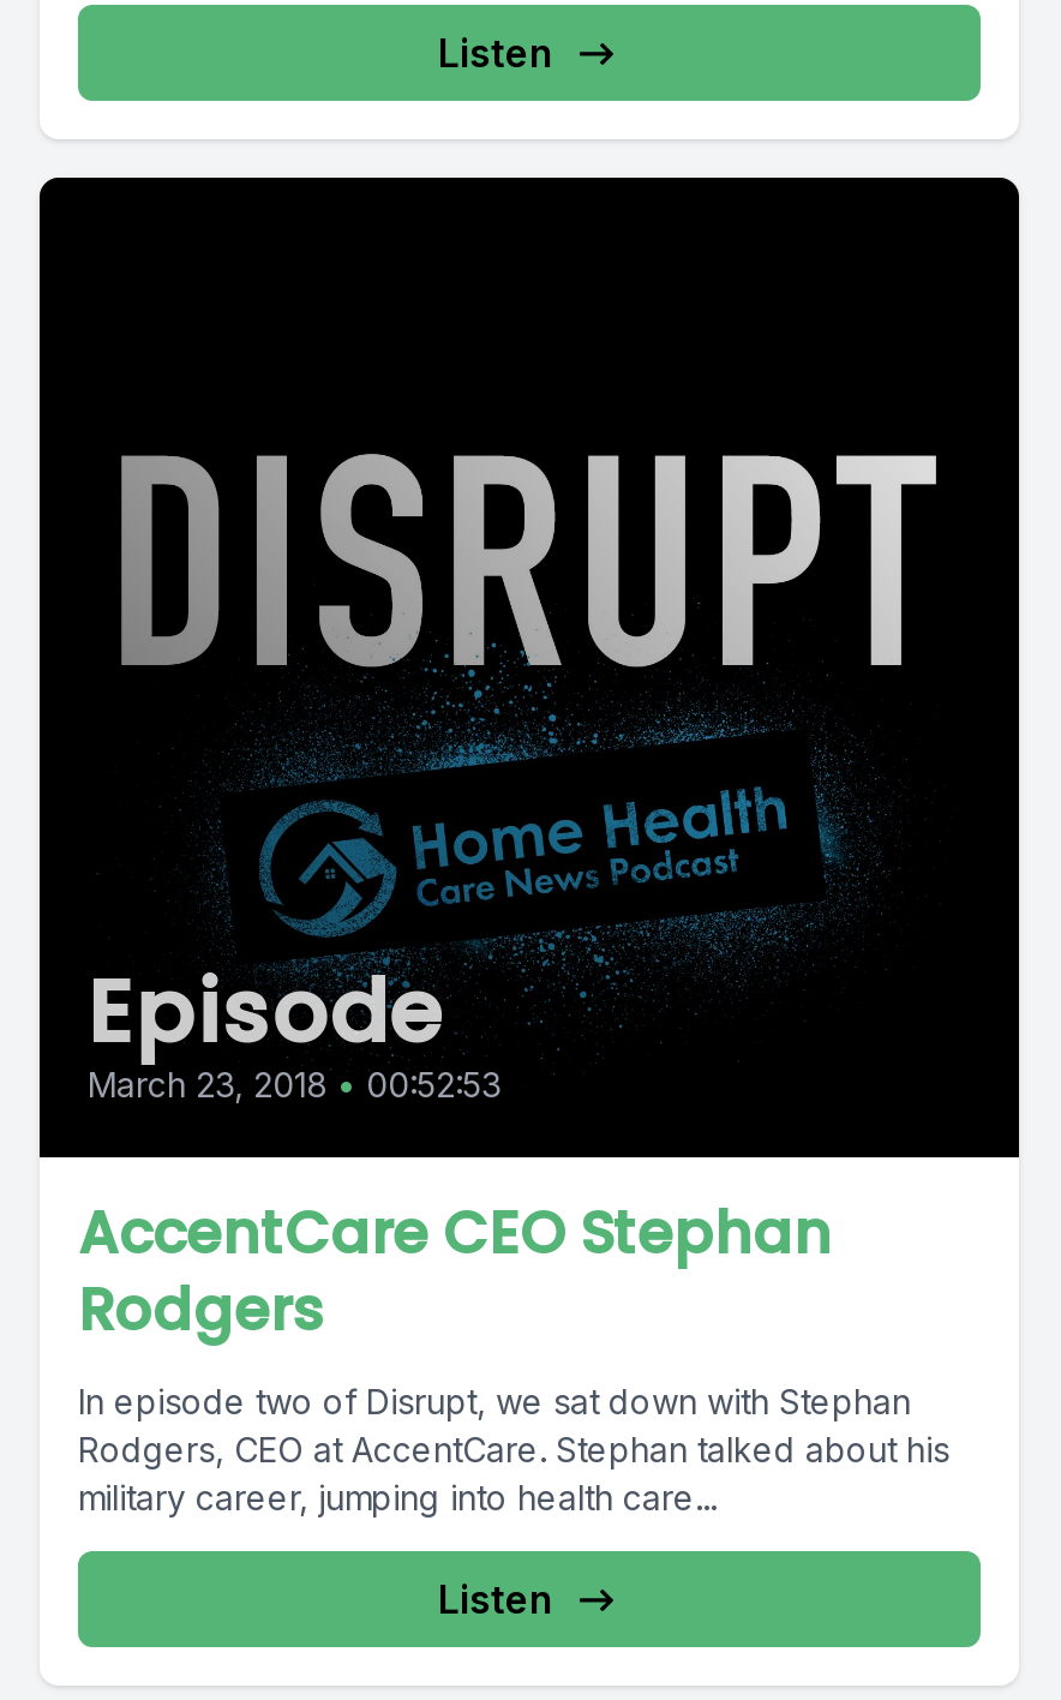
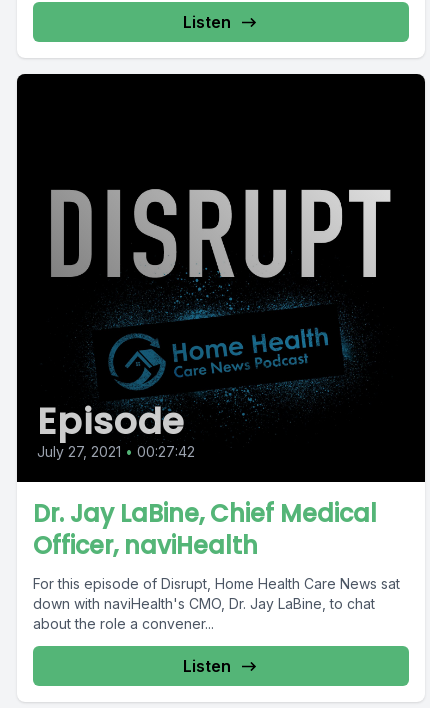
[88,1064,500,1105] March 23, 2018 • 00:52:53 -> [37,443,195,460] July 27, 2021 • 00:27:42
[78,1193,949,1518] AccentCare CEO Stephan | Rodgers | In episode two of Disrupt, we sat down with Stephan | Rodgers, CEO at AccentCare. Stephan talked about his | military career, jumping into health care... -> [33,497,400,632] Dr. Jay LaBine, Chief Medical | Officer, naviHealth | For this episode of Disrupt, Home Health Care News sat | down with naviHealth's CMO, Dr. Jay LaBine, to chat | about the role a convener...

